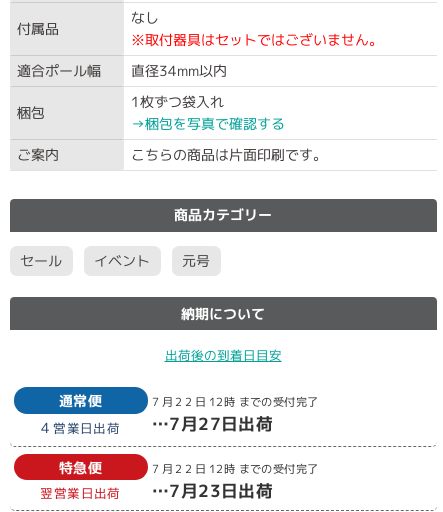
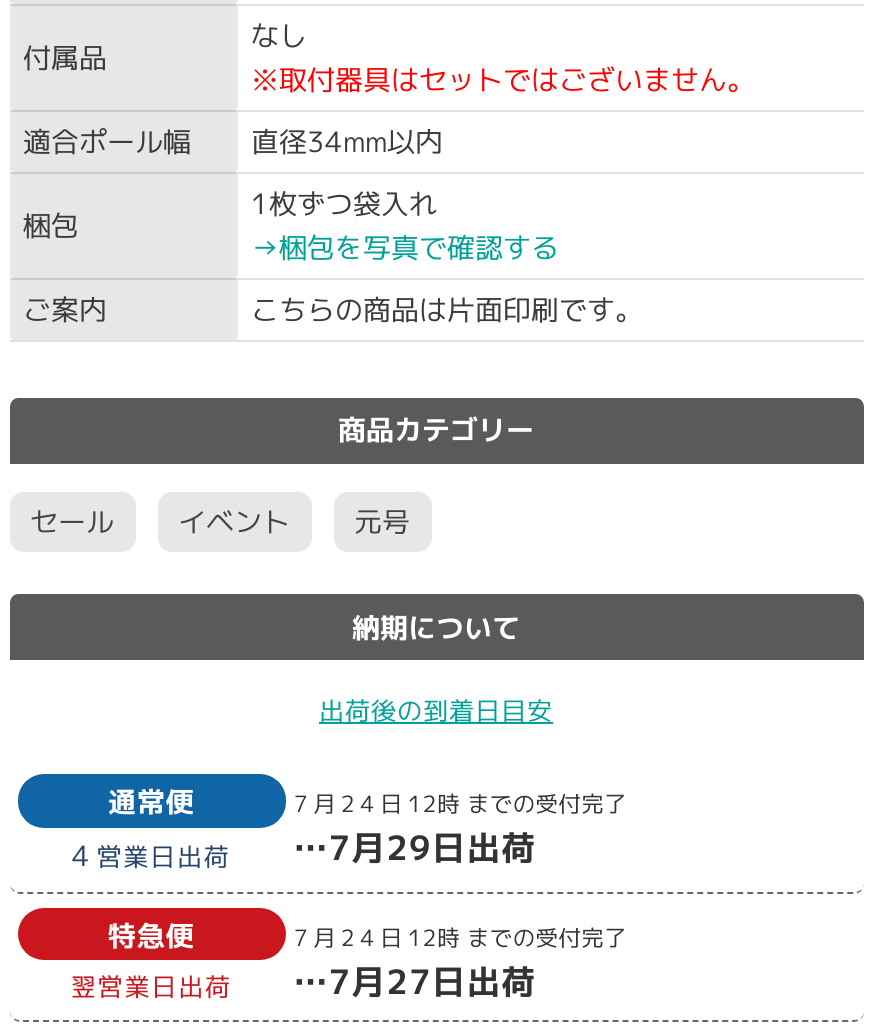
[152,394,318,410] 7月22日12時までの受付完了 -> [294,789,627,821] 7月24日12時までの受付完了
[41,412,273,437] 4 営業日出荷 …7月27日出荷 -> [72,825,536,873] 4 営業日出荷 …7月29日出荷
[152,461,318,477] 7月22日12時までの受付完了 -> [294,922,627,954] 7月24日12時までの受付完了
[40,479,273,502] 翌営業日出荷 …7月23日出荷 -> [71,958,536,1004] 翌営業日出荷 …7月27日出荷

